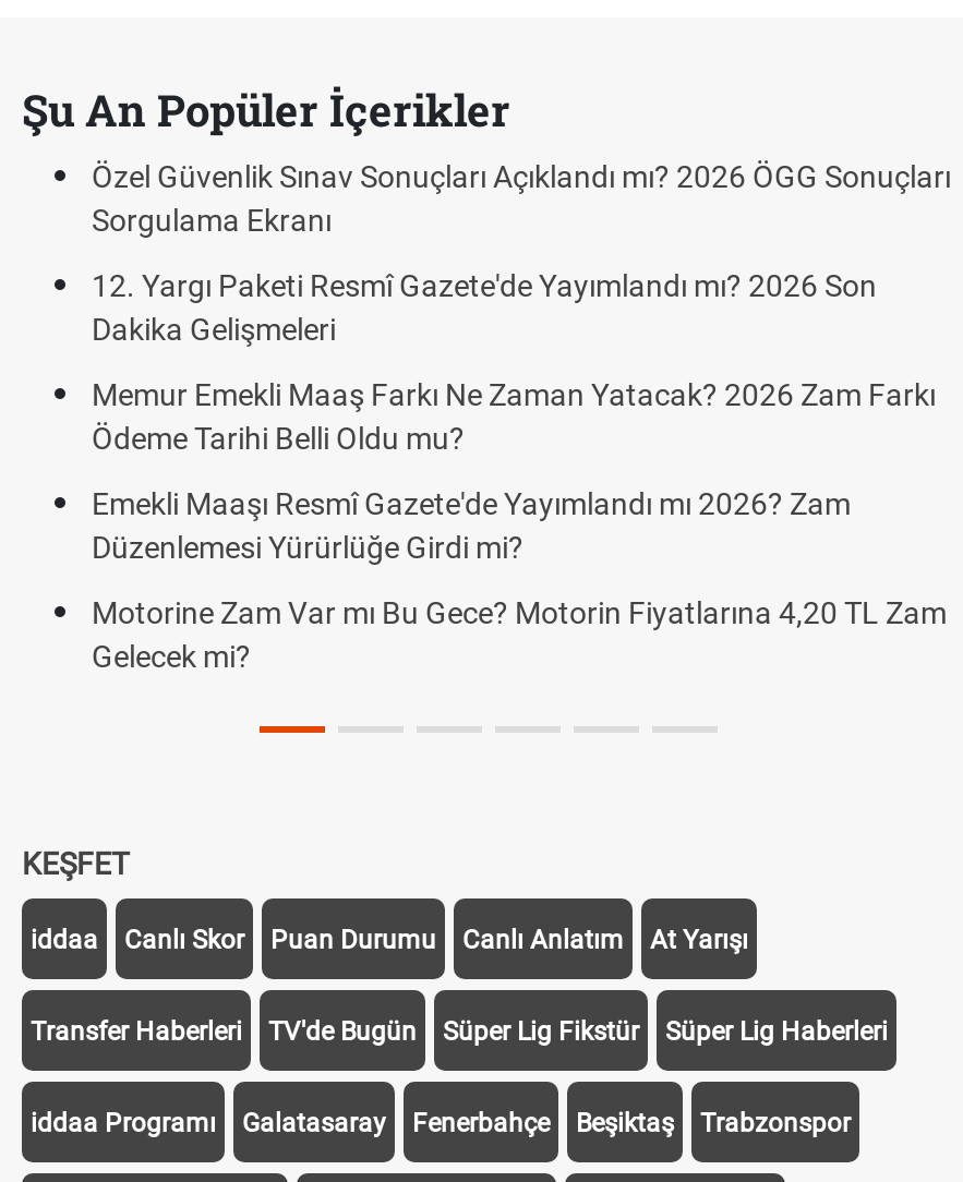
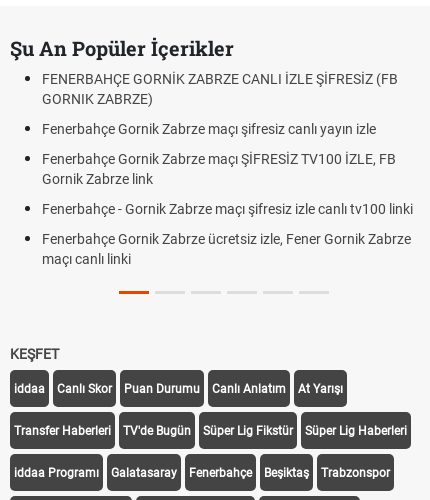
[92,159,951,238] Özel Güvenlik Sınav Sonuçları Açıklandı mı? 2026 ÖGG Sonuçları | Sorgulama Ekranı -> [42,71,398,107] FENERBAHÇE GORNİK ZABRZE CANLI İZLE ŞİFRESİZ (FB | GORNIK ZABRZE)
[92,268,877,347] 12. Yargı Paketi Resmî Gazete'de Yayımlandı mı? 2026 Son | Dakika Gelişmeleri -> [42,121,376,137] Fenerbahçe Gornik Zabrze maçı şifresiz canlı yayın izle
[92,377,936,456] Memur Emekli Maaş Farkı Ne Zaman Yatacak? 2026 Zam Farkı | Ödeme Tarihi Belli Oldu mu? -> [42,151,396,187] Fenerbahçe Gornik Zabrze maçı ŞİFRESİZ TV100 İZLE, FB | Gornik Zabrze link
[92,486,851,565] Emekli Maaşı Resmî Gazete'de Yayımlandı mı 2026? Zam | Düzenlemesi Yürürlüğe Girdi mi? -> [42,201,413,217] Fenerbahçe - Gornik Zabrze maçı şifresiz izle canlı tv100 linki
[92,595,947,674] Motorine Zam Var mı Bu Gece? Motorin Fiyatlarına 4,20 TL Zam | Gelecek mi? -> [42,231,411,267] Fenerbahçe Gornik Zabrze ücretsiz izle, Fener Gornik Zabrze | maçı canlı linki

